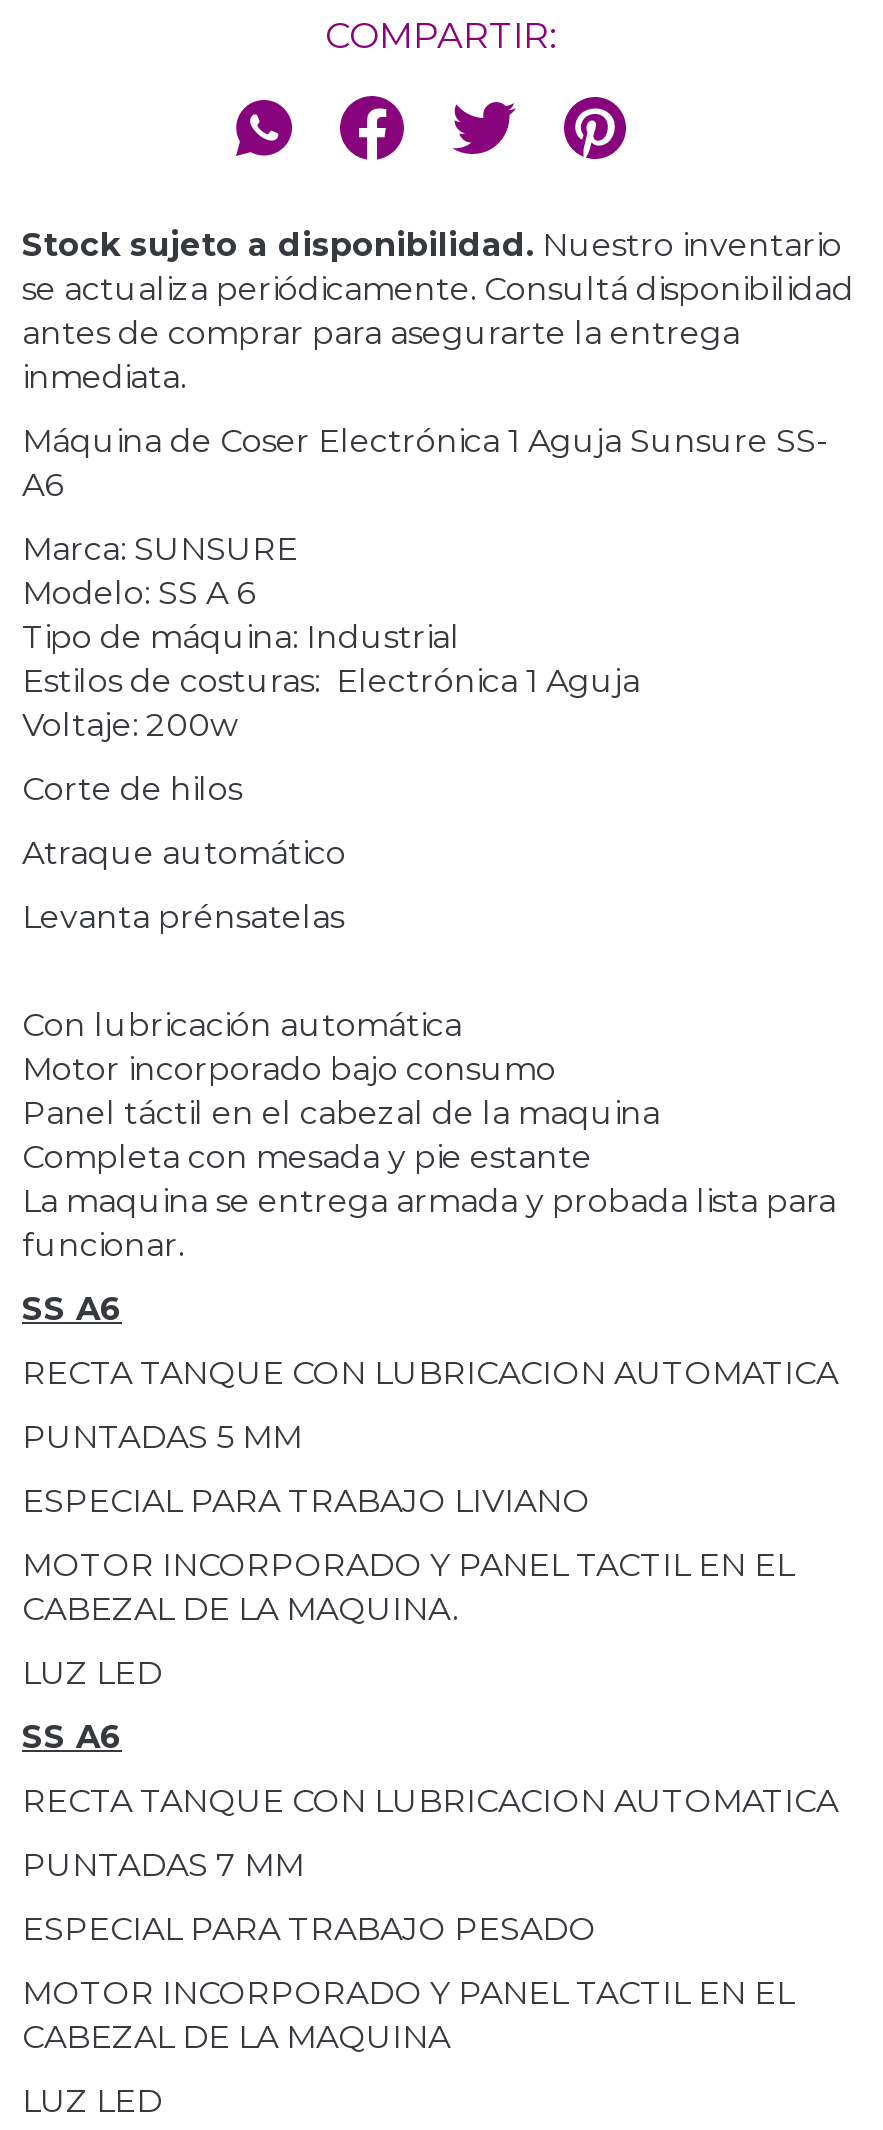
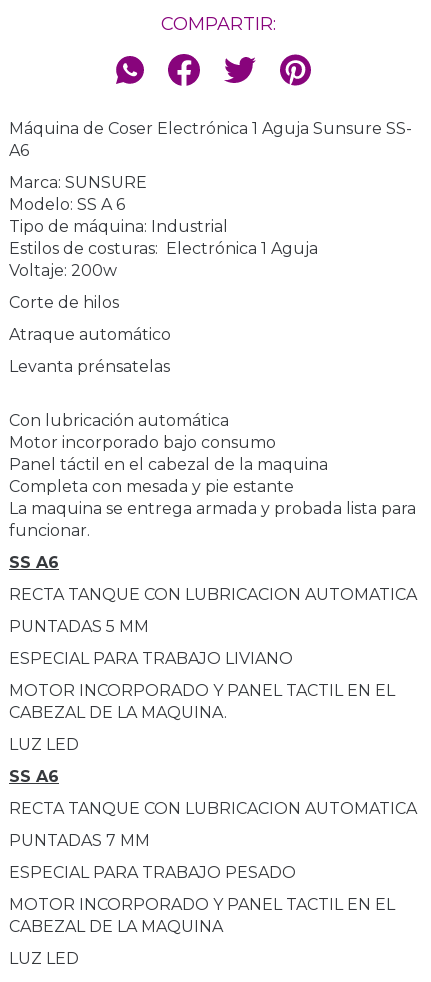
[22,225,854,395] Stock sujeto a disponibilidad. Nuestro inventario | se actualiza periódicamente. Consultá disponibilidad | antes de comprar para asegurarte la entrega | inmediata. -> none

